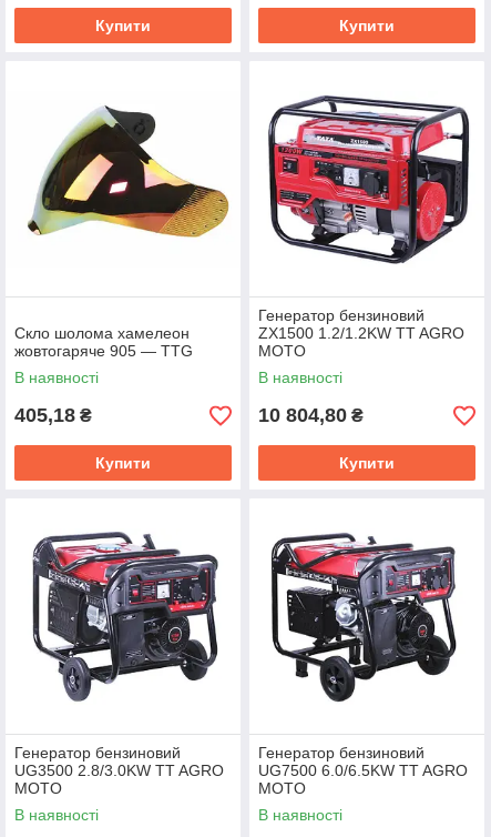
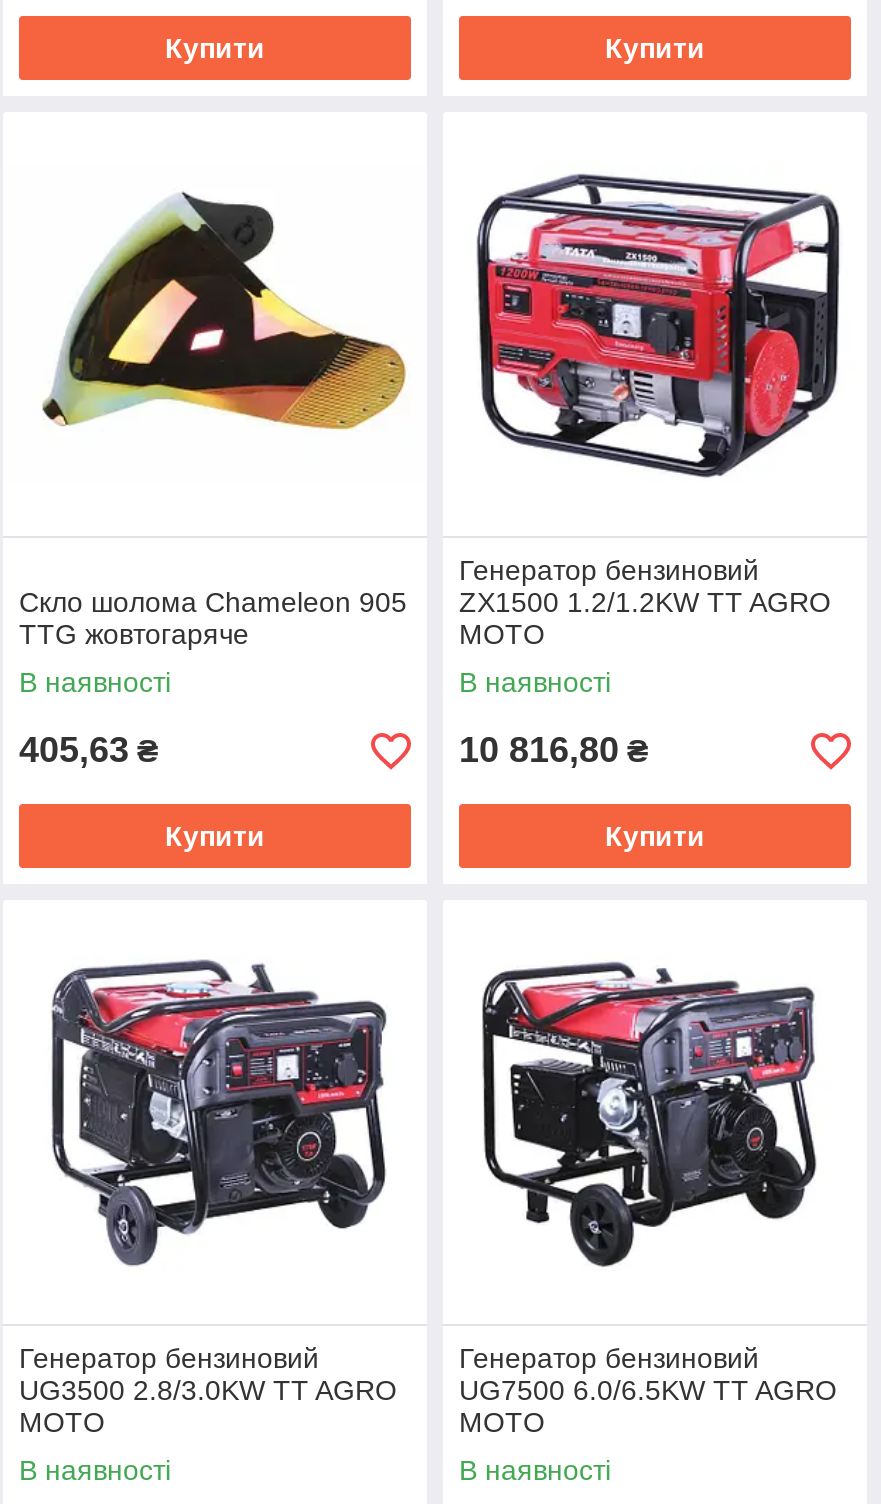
[14,324,193,360] Скло шолома хамелеон | жовтогаряче 905 — TTG -> [19,587,407,651] Скло шолома Chameleon 905 | TTG жовтогаряче
[14,404,92,427] 405,18 ₴ -> [19,731,159,771] 405,63 ₴
[258,404,364,427] 10 804,80 ₴ -> [459,731,649,771] 10 816,80 ₴

